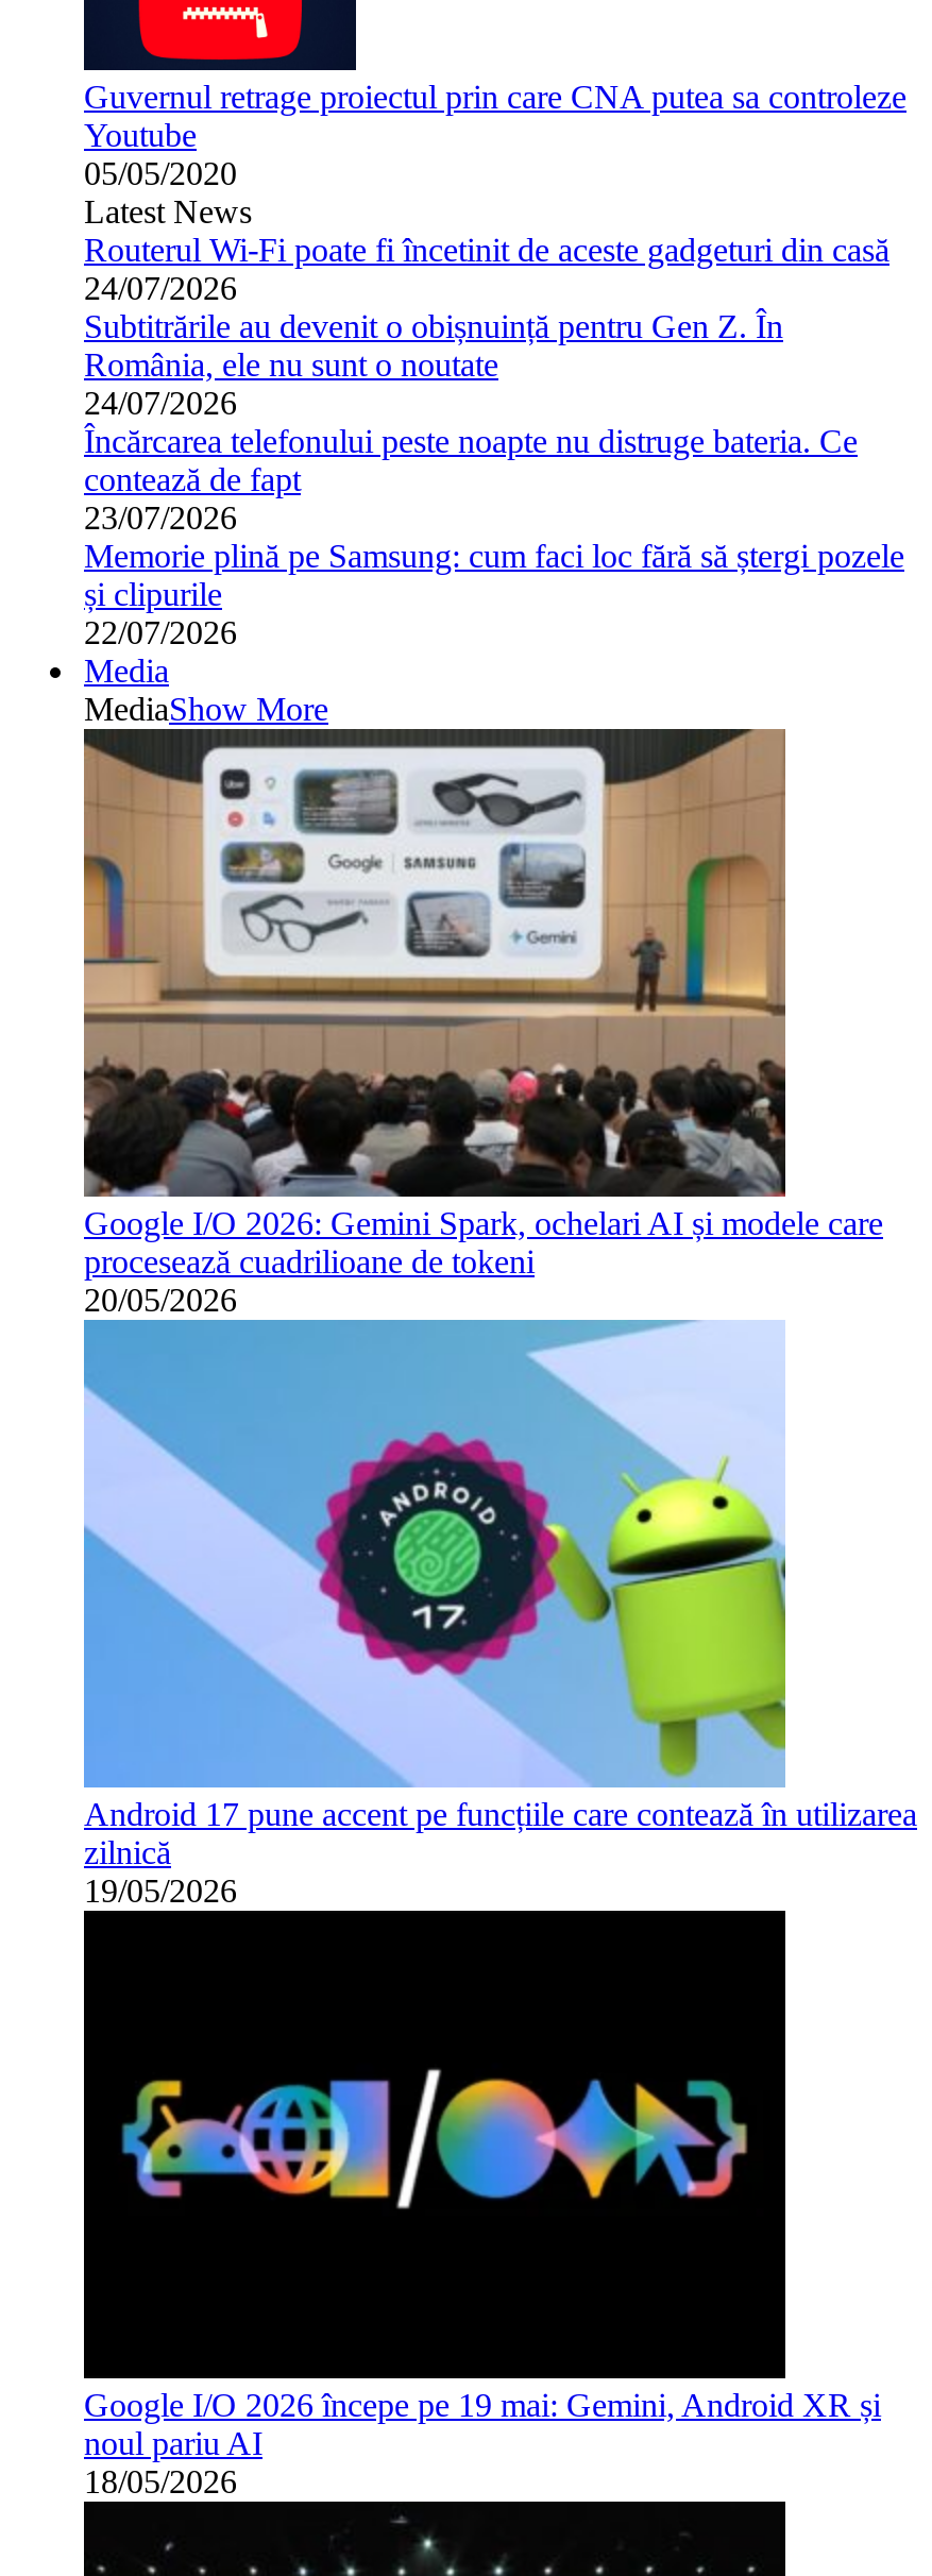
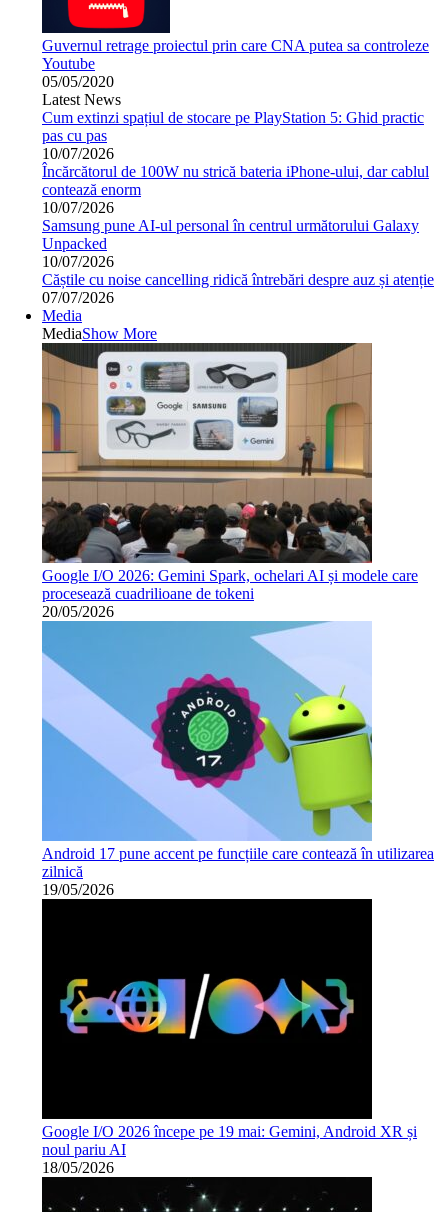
[84,232,904,650] Routerul Wi-Fi poate fi încetinit de aceste gadgeturi din casă | 24/07/2026 | Subtitrările au devenit o obișnuință pentru Gen Z. În | România, ele nu sunt o noutate | 24/07/2026 | Încărcarea telefonului peste noapte nu distruge bateria. Ce | contează de fapt | 23/07/2026 | Memorie plină pe Samsung: cum faci loc fără să ștergi pozele | și clipurile | 22/07/2026 -> [42,109,434,306] Cum extinzi spațiul de stocare pe PlayStation 5: Ghid practic | pas cu pas | 10/07/2026 | Încărcătorul de 100W nu strică bateria iPhone-ului, dar cablul | contează enorm | 10/07/2026 | Samsung pune AI-ul personal în centrul următorului Galaxy | Unpacked | 10/07/2026 | Căștile cu noise cancelling ridică întrebări despre auz și atenție | 07/07/2026

